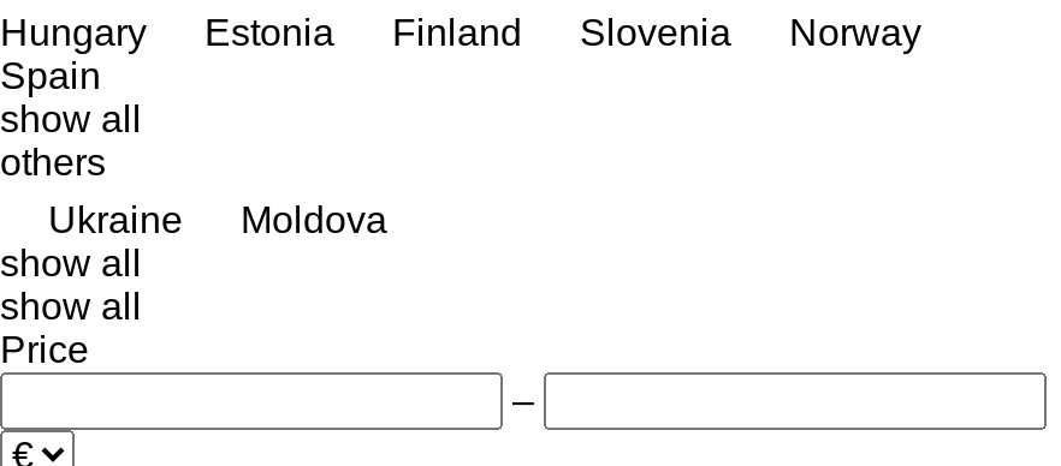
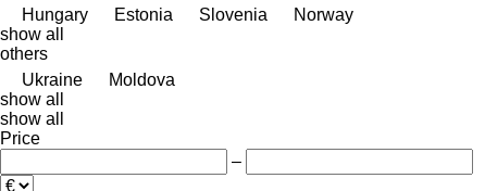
[392,12,522,53] Finland -> none
[0,55,101,96] Spain -> none

